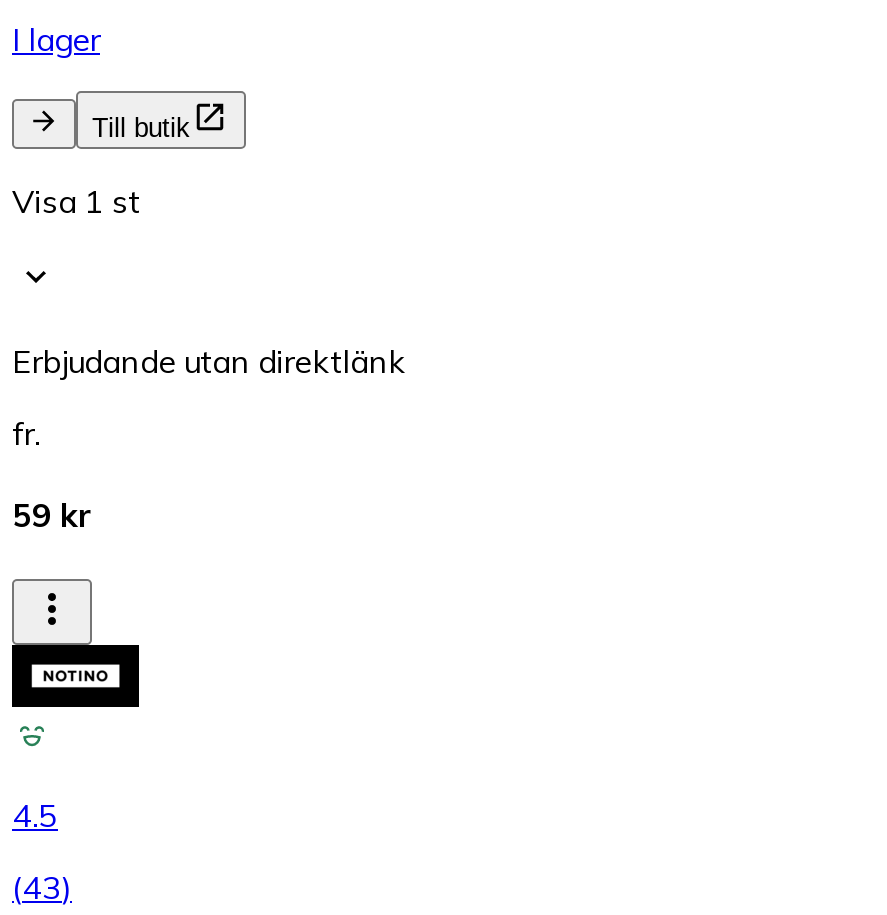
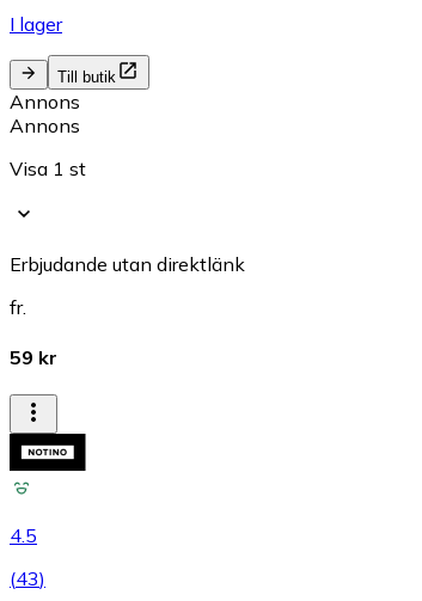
none -> [10,90,80,138] Annons | Annons

